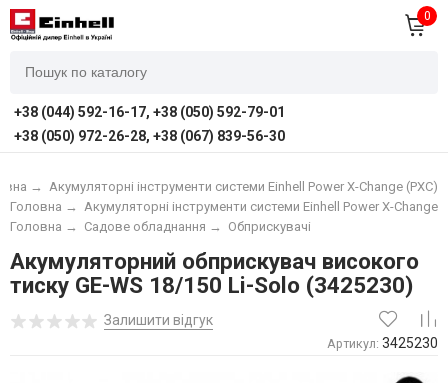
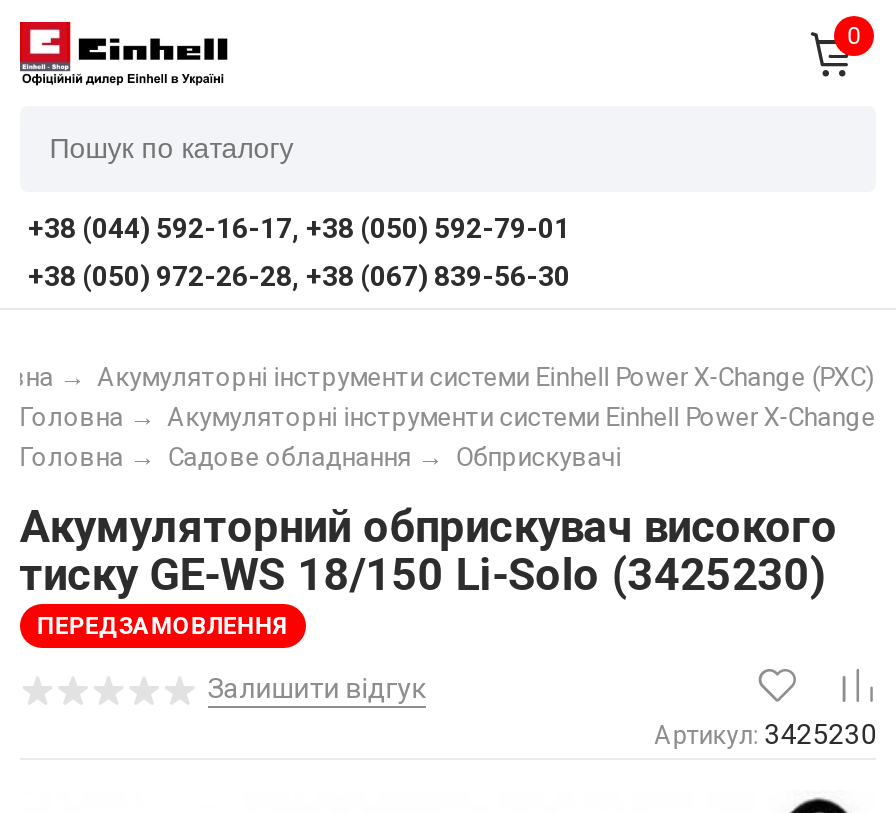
none -> [36,612,288,640] ПЕРЕДЗАМОВЛЕННЯ

